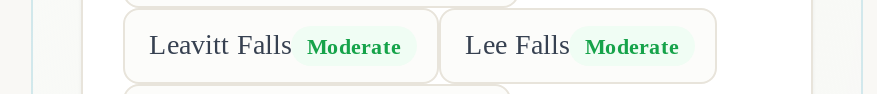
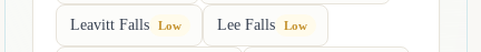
[307,34,401,58] Moderate -> [158,19,181,32] Low
[585,34,679,58] Moderate -> [284,19,307,32] Low

